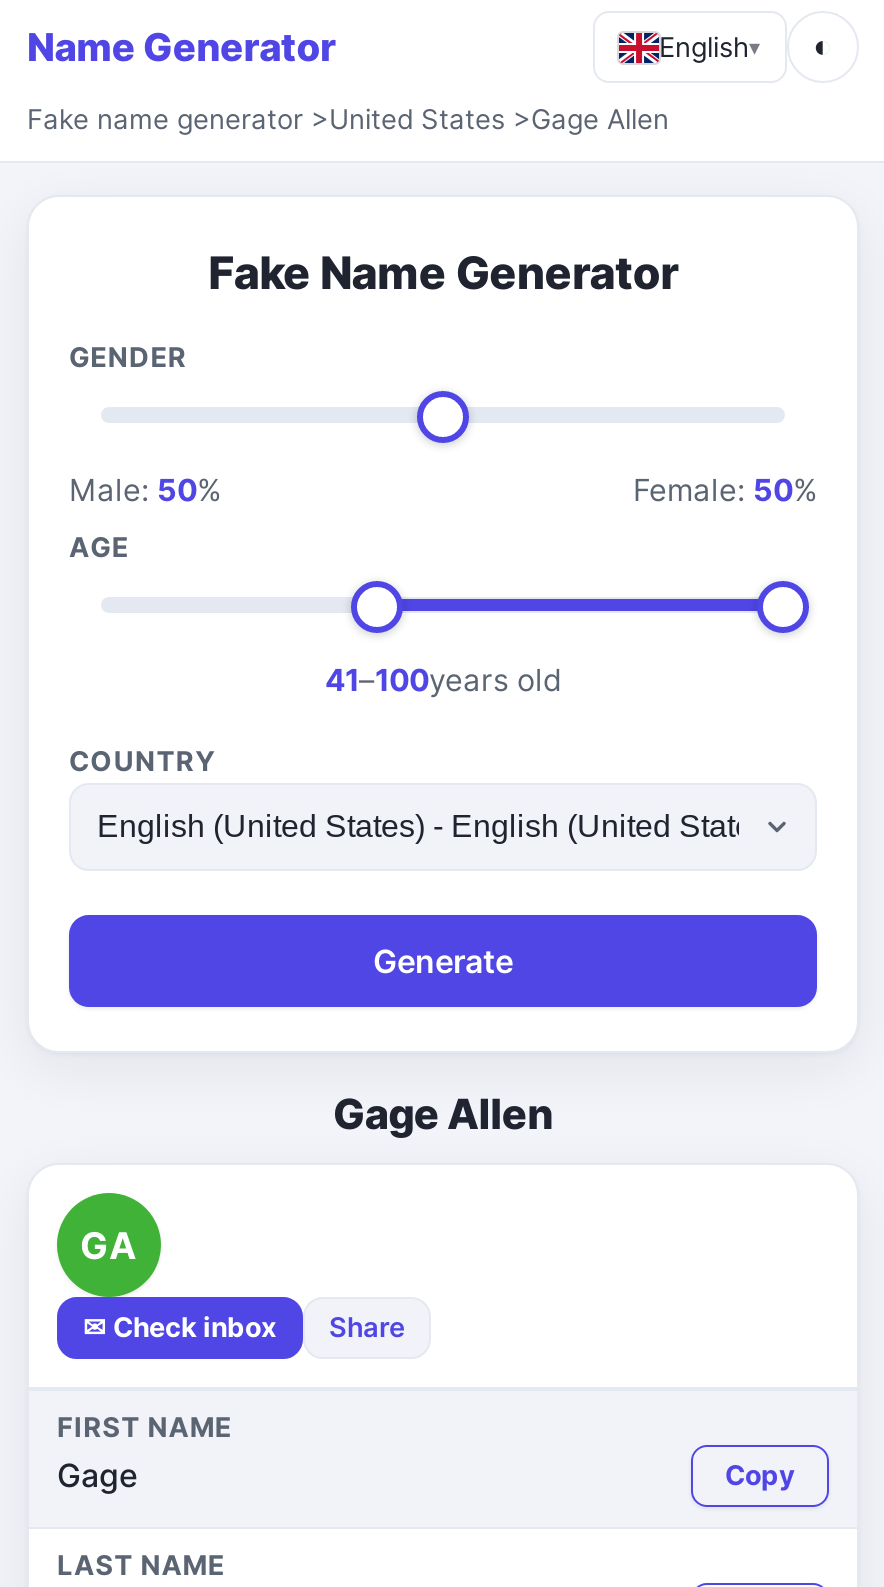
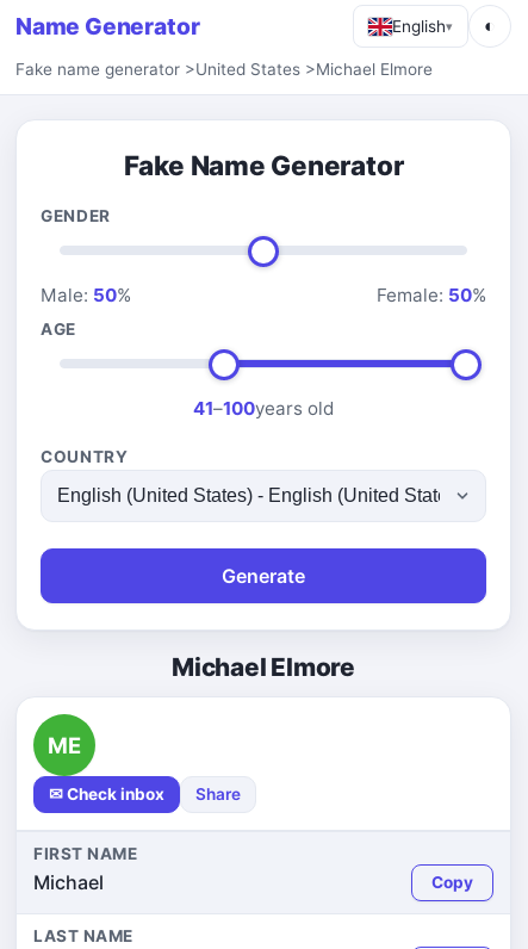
[27,103,669,135] Fake name generator >United States >Gage Allen -> [15,60,433,79] Fake name generator >United States >Michael Elmore
[333,1089,553,1139] Gage Allen -> [172,652,355,682] Michael Elmore
[80,1222,138,1266] GA -> [47,731,82,758] ME
[57,1455,137,1495] Gage -> [33,870,104,894] Michael

